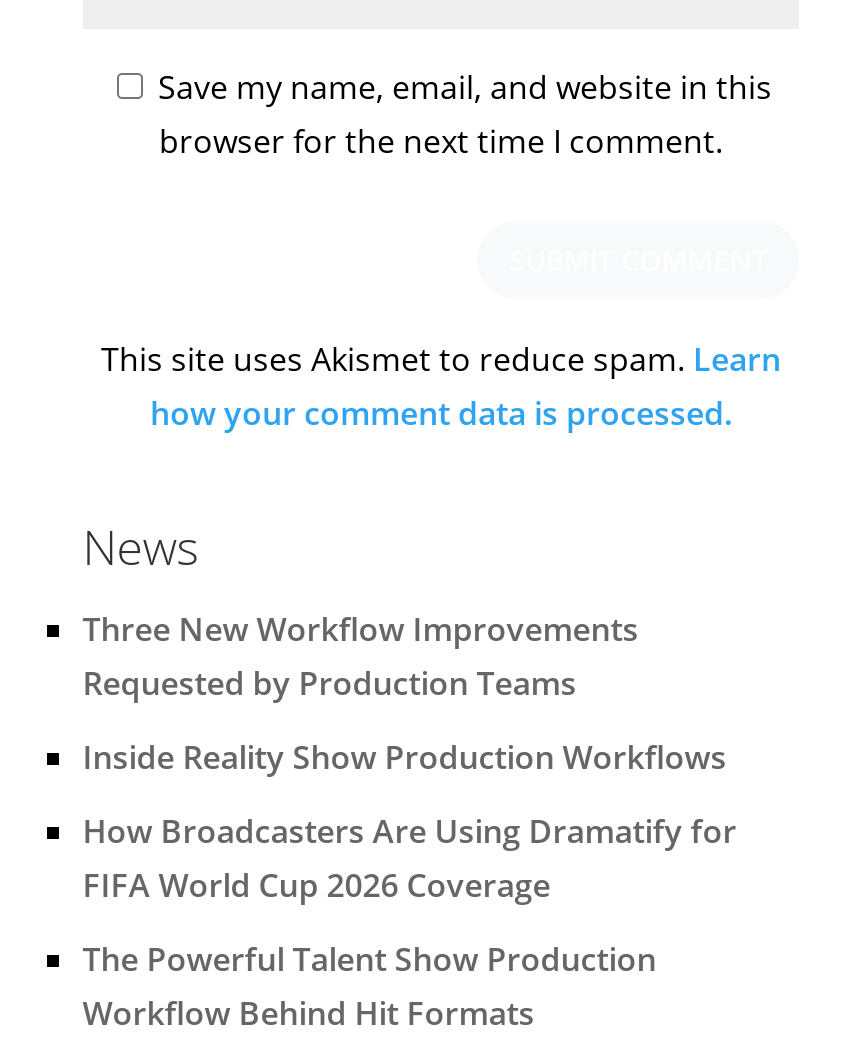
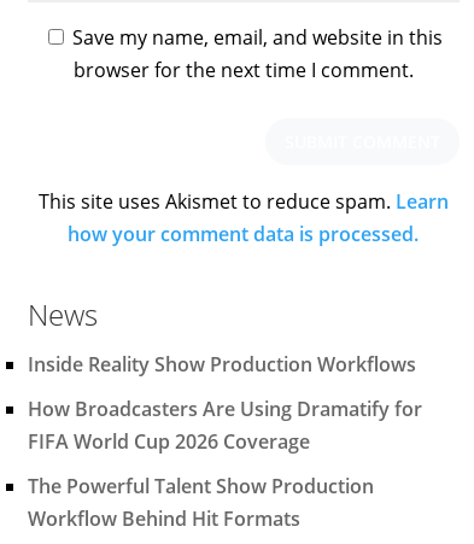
[83,607,639,705] Three New Workflow Improvements | Requested by Production Teams -> none

